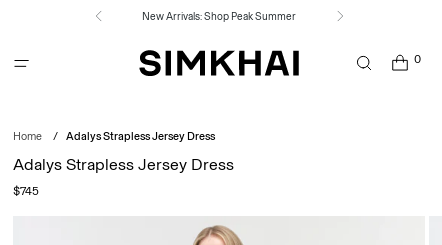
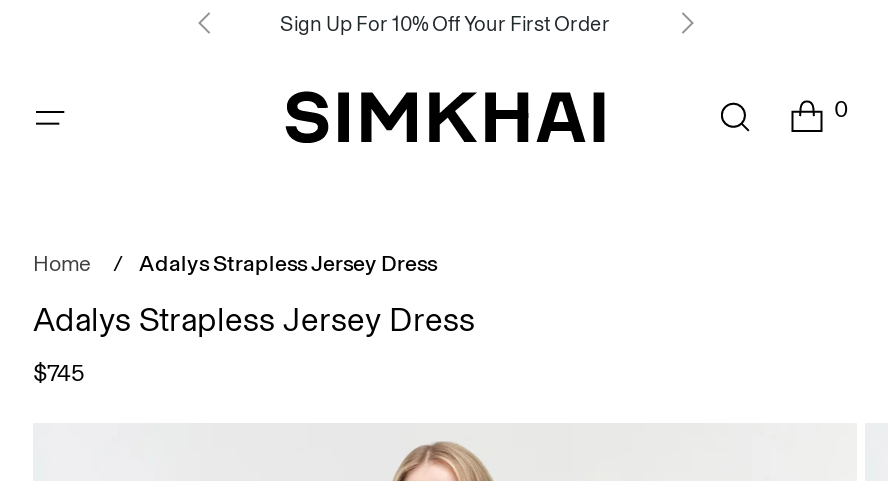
[142,9,296,22] New Arrivals: Shop Peak Summer -> [280,10,610,36] Sign Up For 10% Off Your First Order

